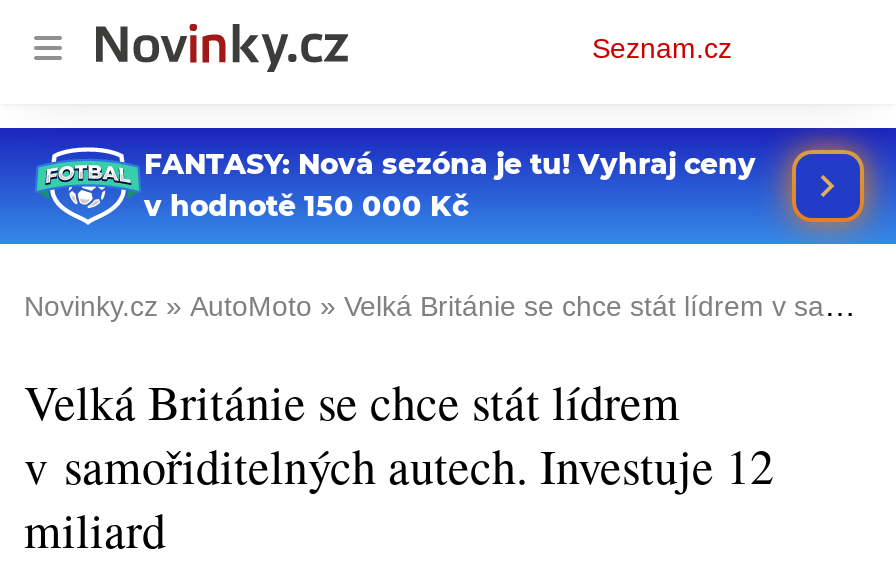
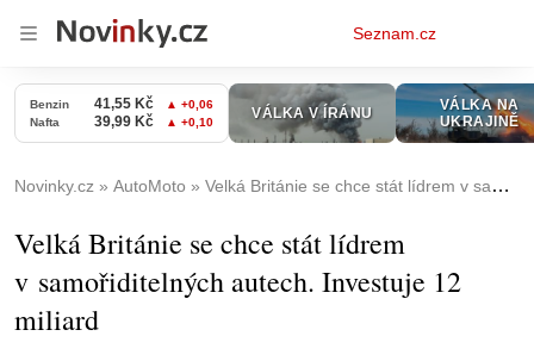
[6,126,890,246] [image] -> [4,81,530,149] [image]

